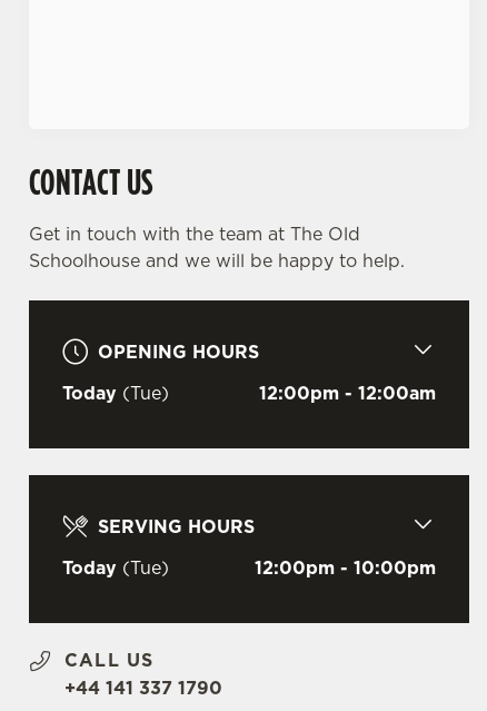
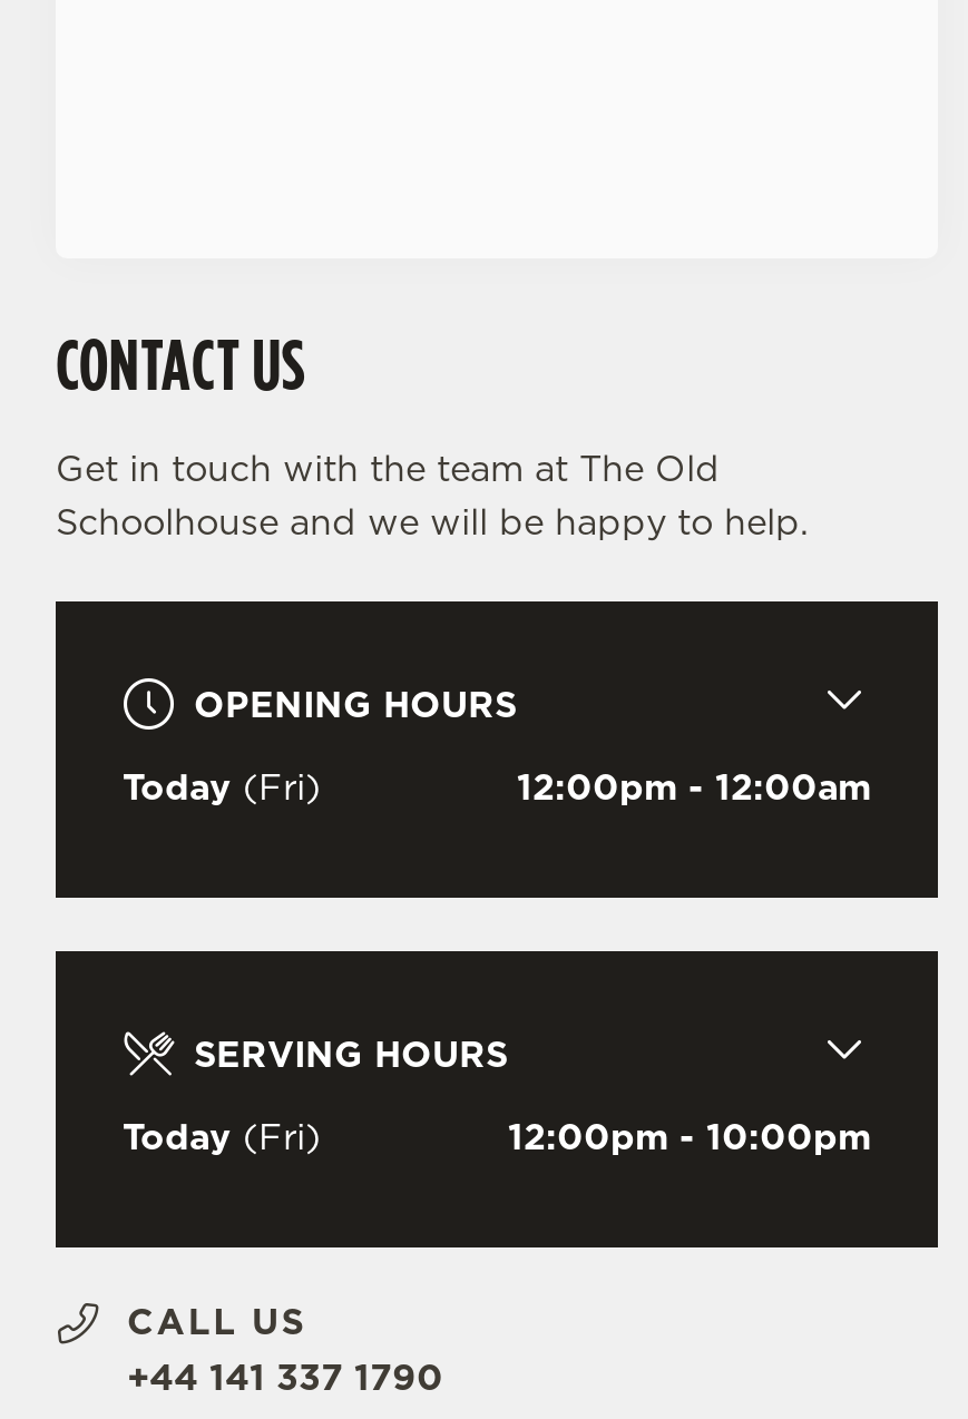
[62,381,169,405] Today (Tue) -> [123,762,321,811] Today (Fri)
[62,555,169,580] Today (Tue) -> [123,1112,321,1161] Today (Fri)

